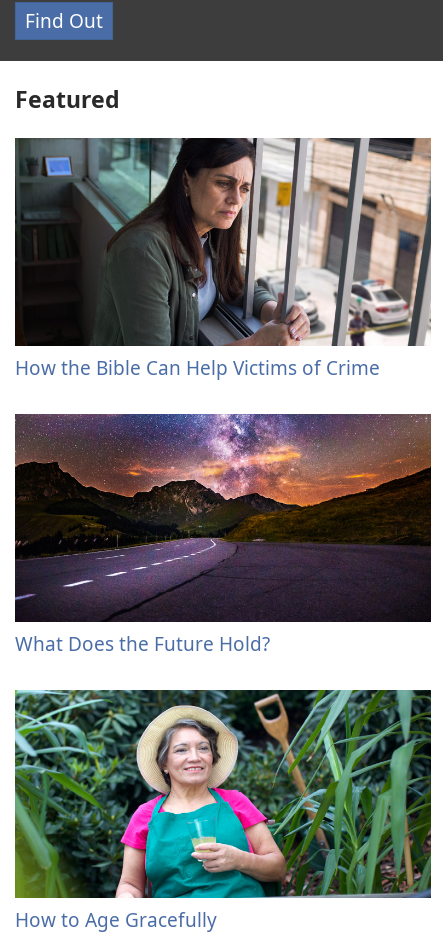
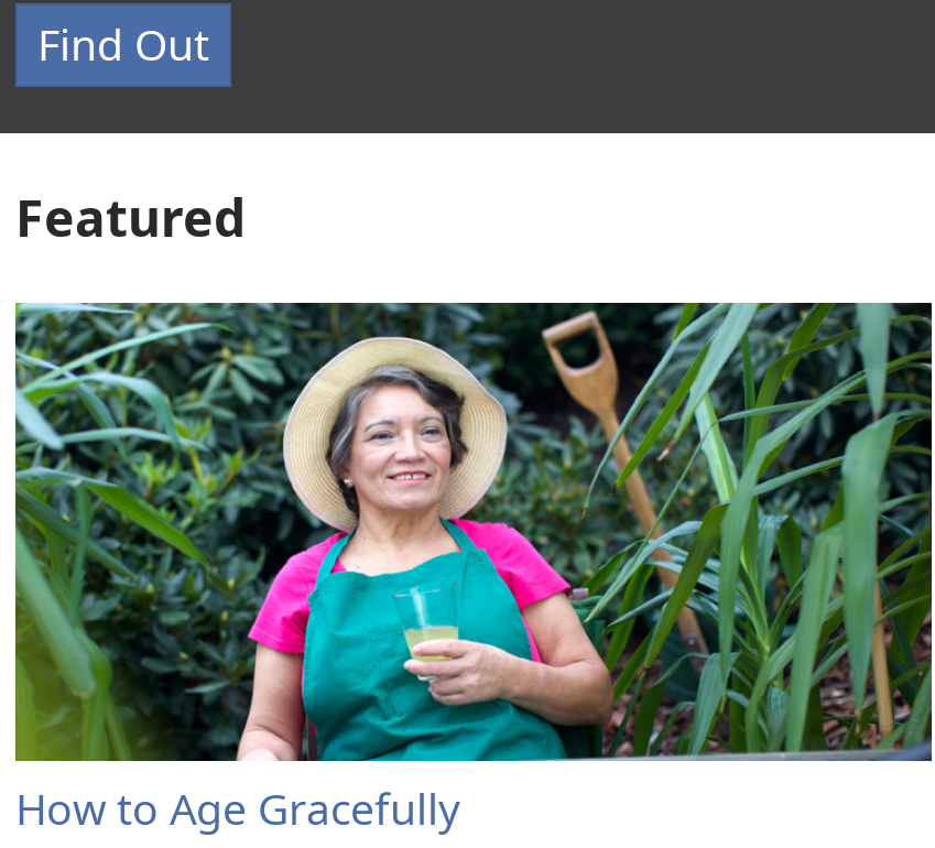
[14,137,431,381] [image] | How the Bible Can Help Victims of Crime -> none
[14,413,432,657] [image] | What Does the Future Hold? -> none

